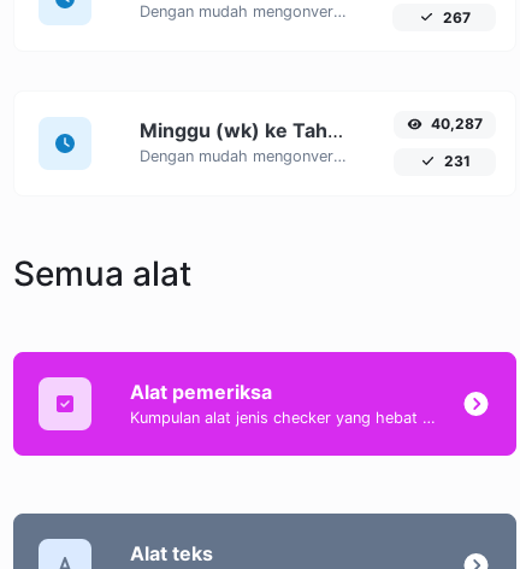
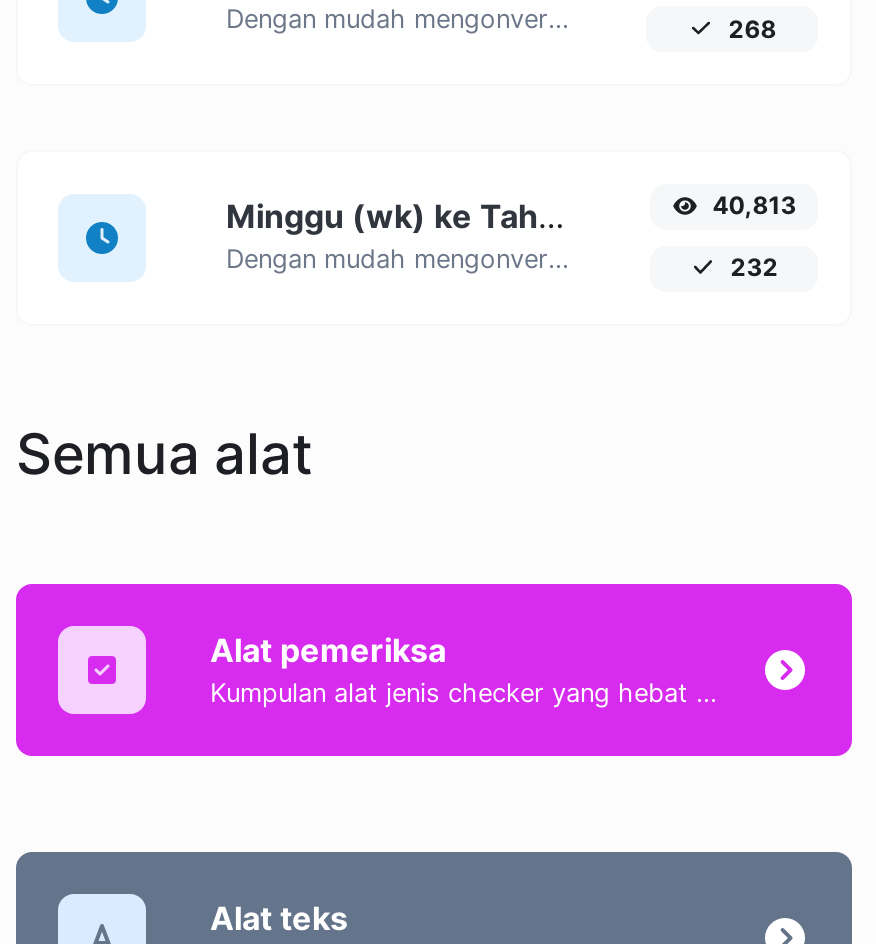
[439,8,470,26] 267 -> [722,13,776,43] 268
[428,115,483,133] 40,287 -> [706,191,796,221] 40,813
[440,152,470,170] 231 -> [724,252,778,282] 232

